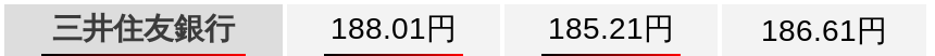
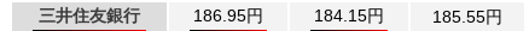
[331,11,457,45] 188.01円 -> [193,6,263,25] 186.95円
[548,11,674,45] 185.21円 -> [314,6,384,25] 184.15円
[761,13,887,47] 186.61円 -> [432,7,502,26] 185.55円

